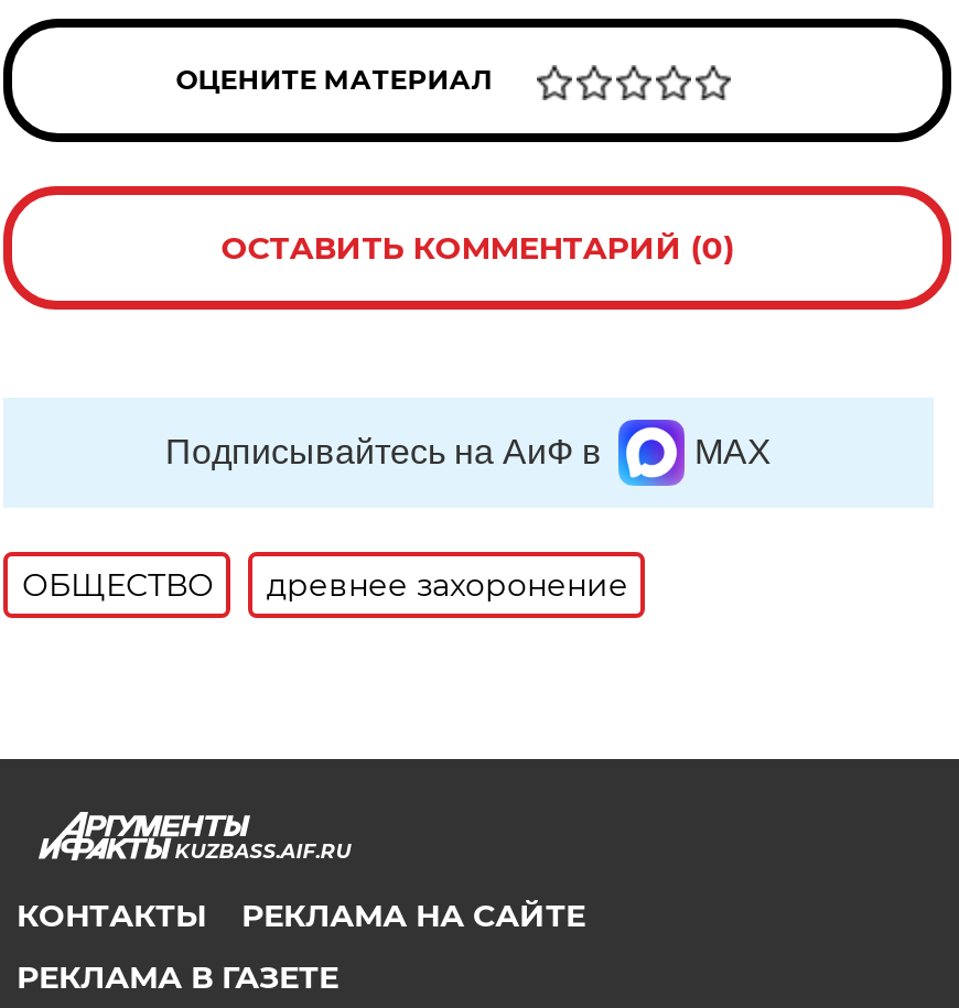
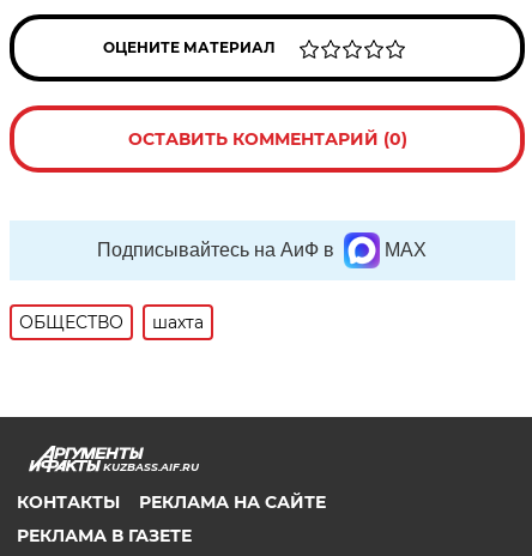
[267,565,628,605] древнее захоронение -> [153,312,204,333] шахта

